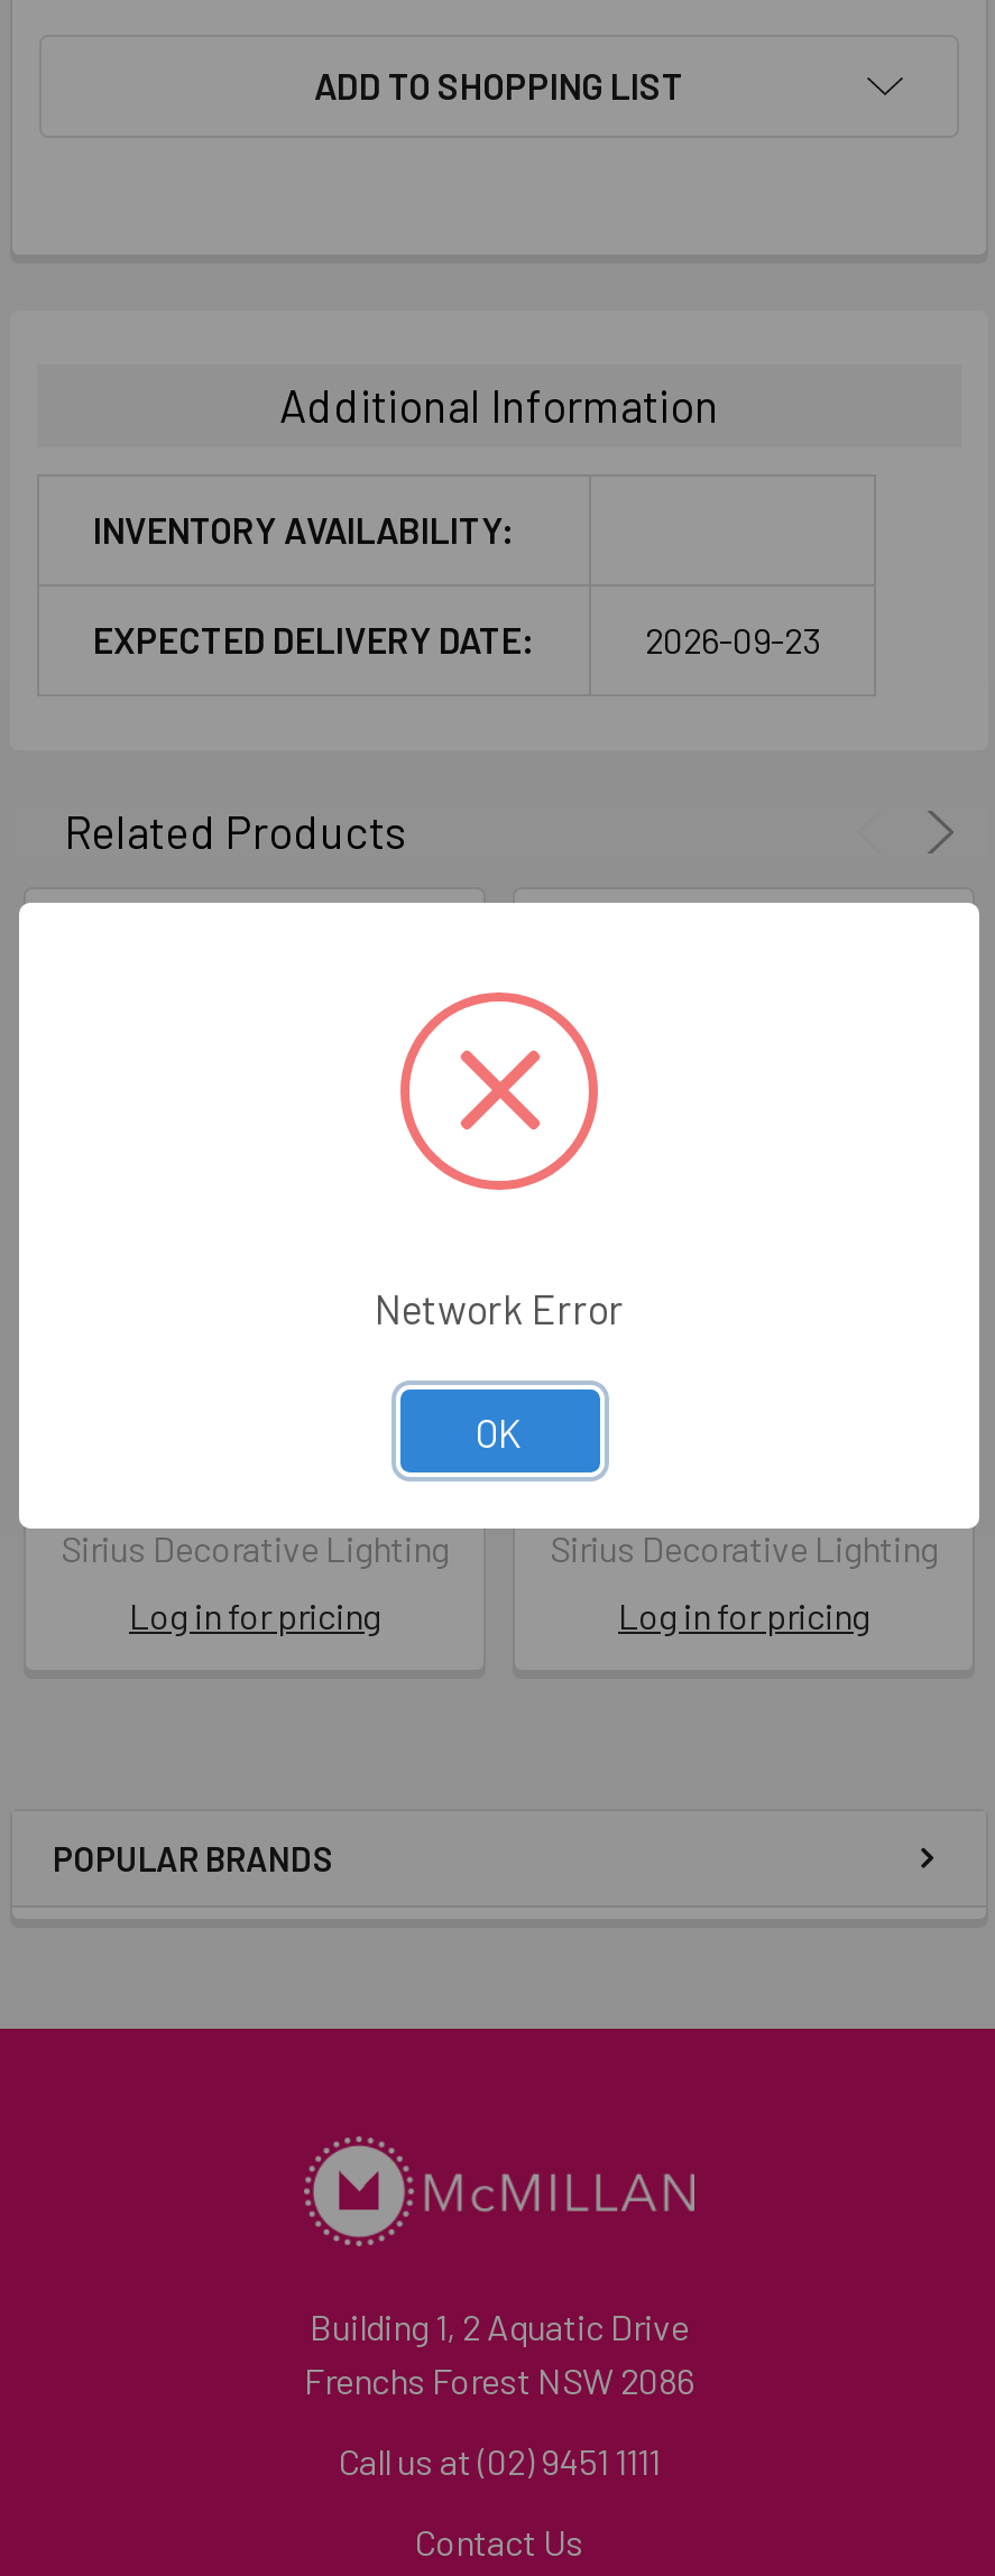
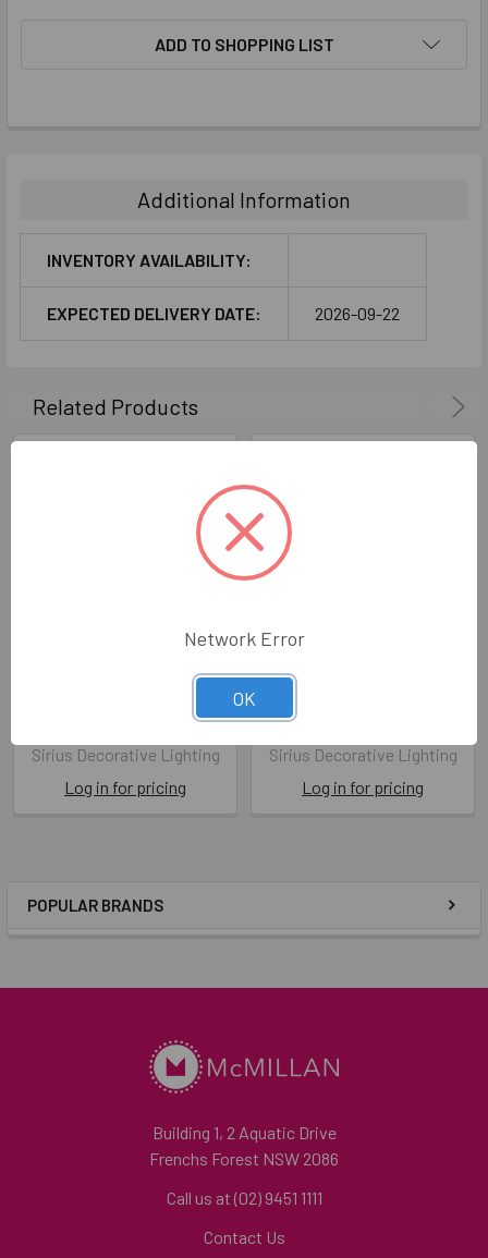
[645,618,820,660] 2026-09-23 -> [315,303,400,323] 2026-09-22

